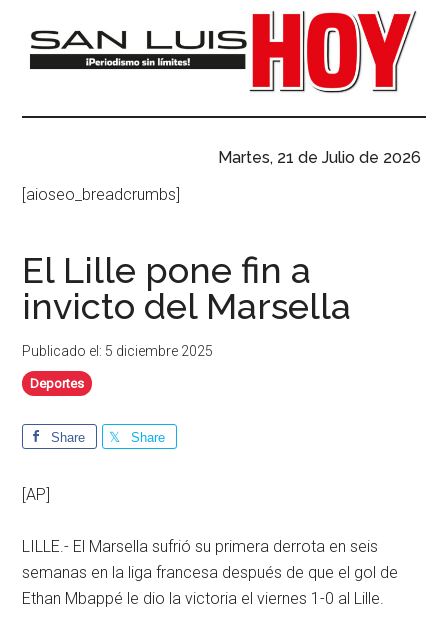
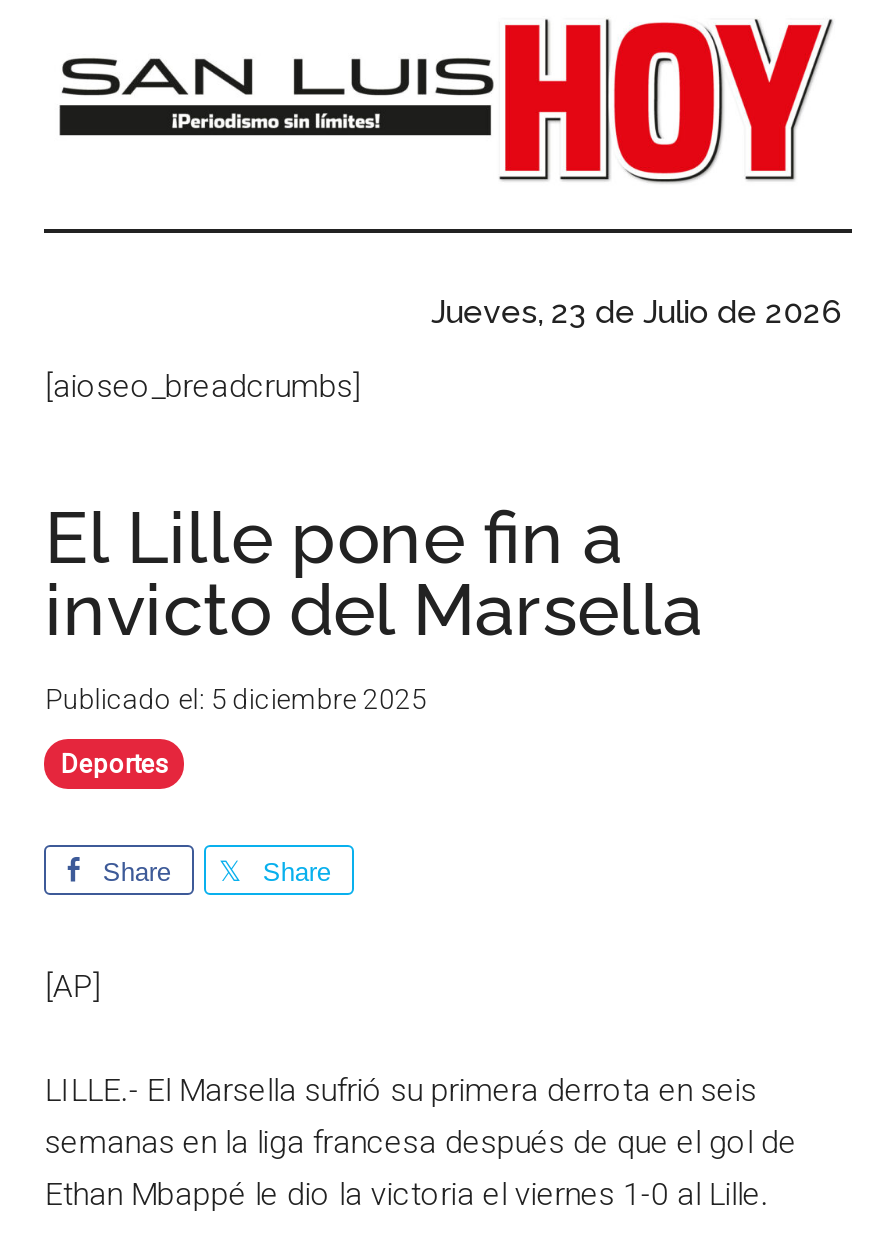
[218,148,421,167] Martes, 21 de Julio de 2026 -> [431,292,841,330] Jueves, 23 de Julio de 2026

